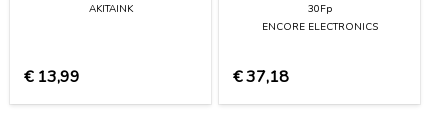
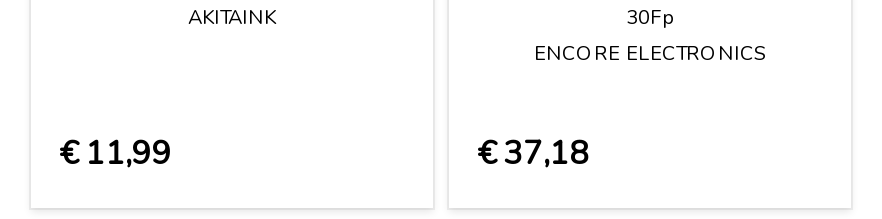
[24,66,80,88] €13,99 -> [59,132,171,176] €11,99

